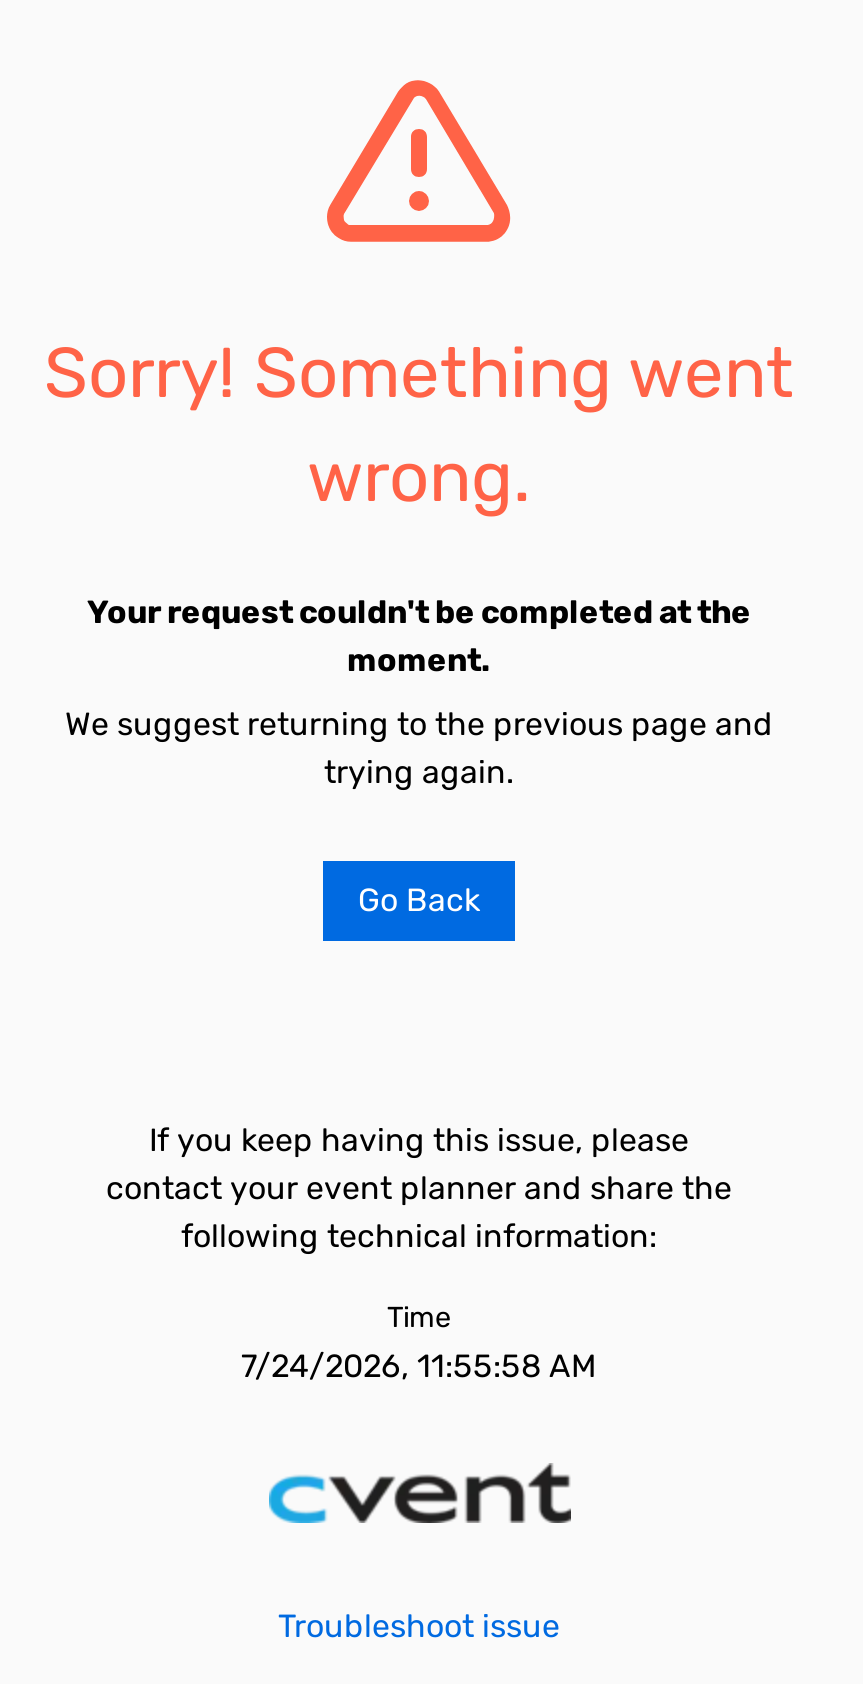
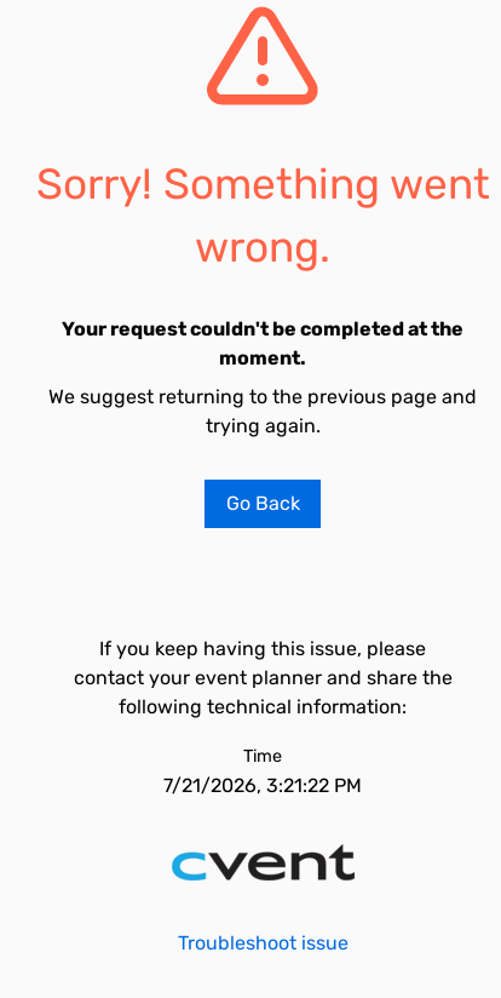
[241,1347,597,1385] 7/24/2026, 11:55:58 AM -> [163,774,362,797] 7/21/2026, 3:21:22 PM

